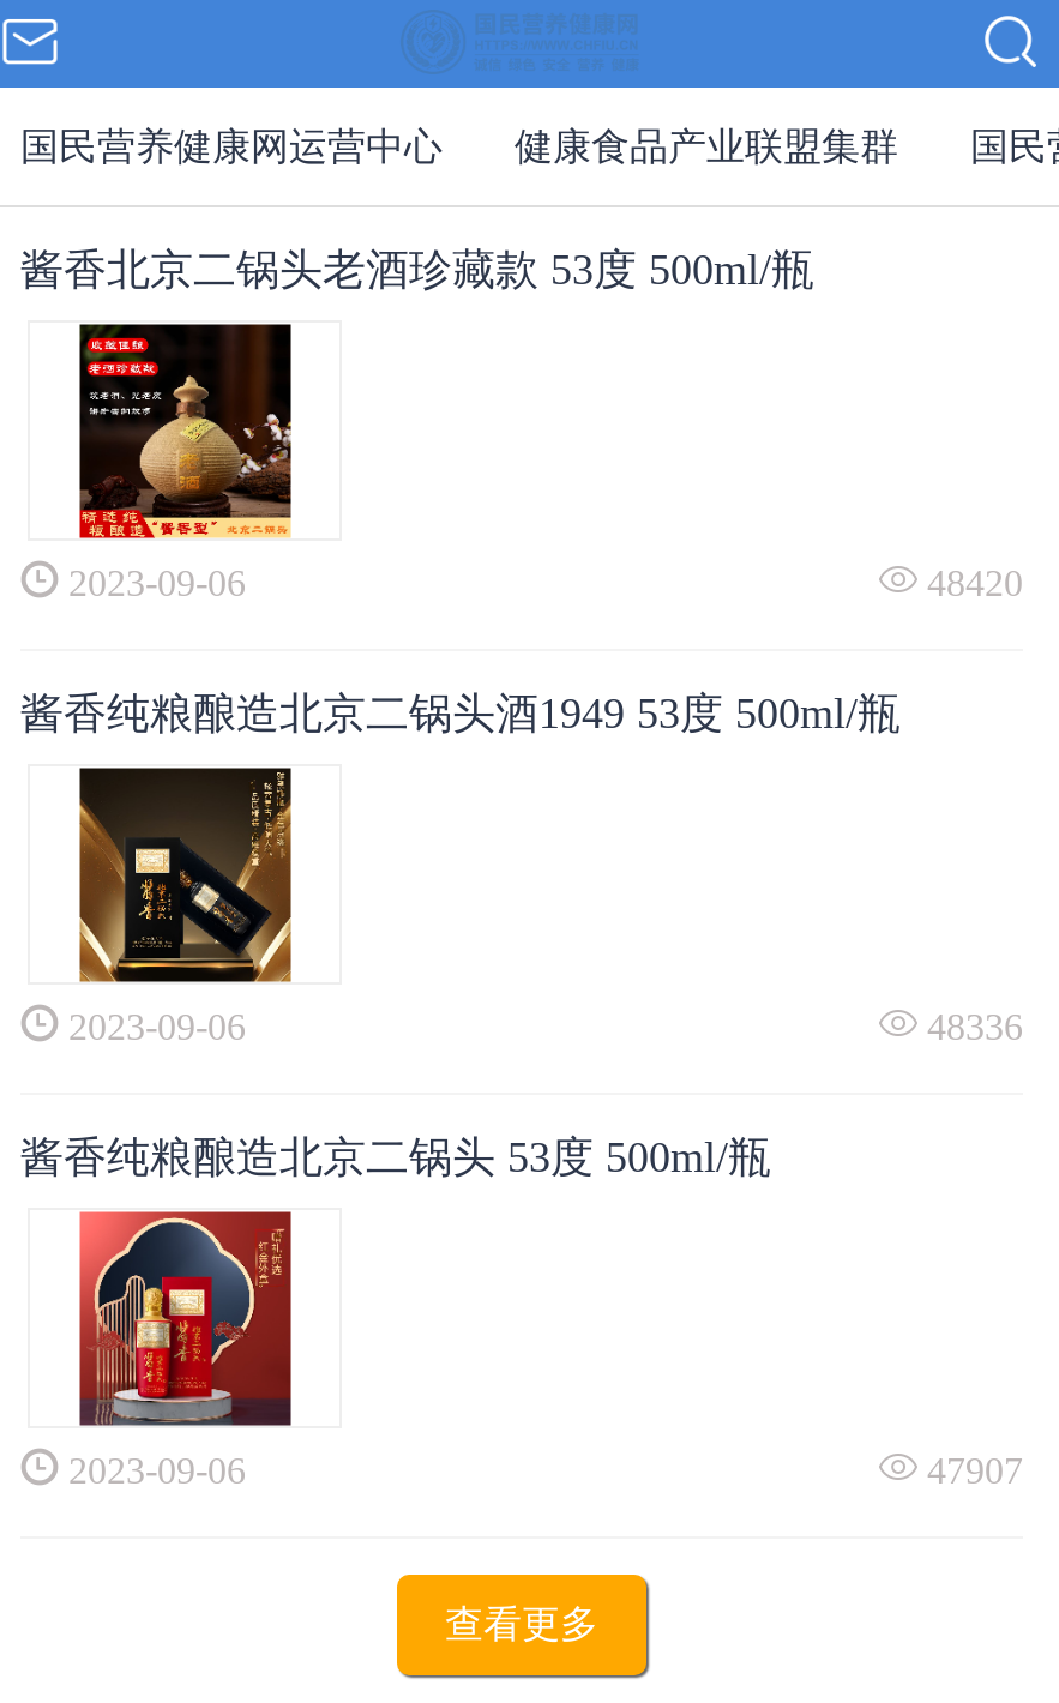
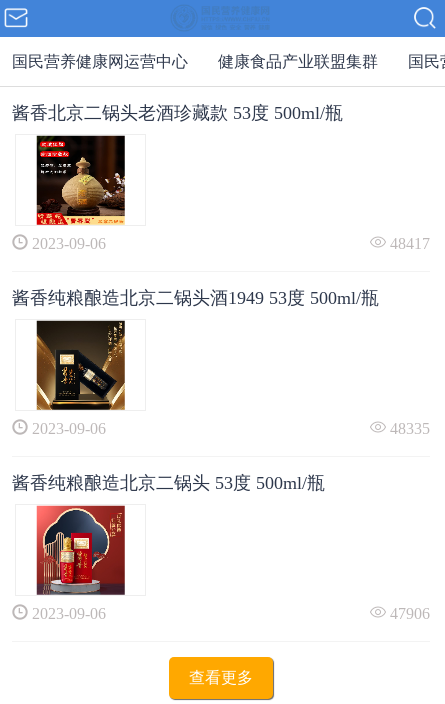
[917,562,1023,603] 48420 -> [386,235,430,252] 48417
[917,1006,1023,1047] 48336 -> [386,420,430,437] 48335
[917,1450,1023,1491] 47907 -> [386,605,430,622] 47906

